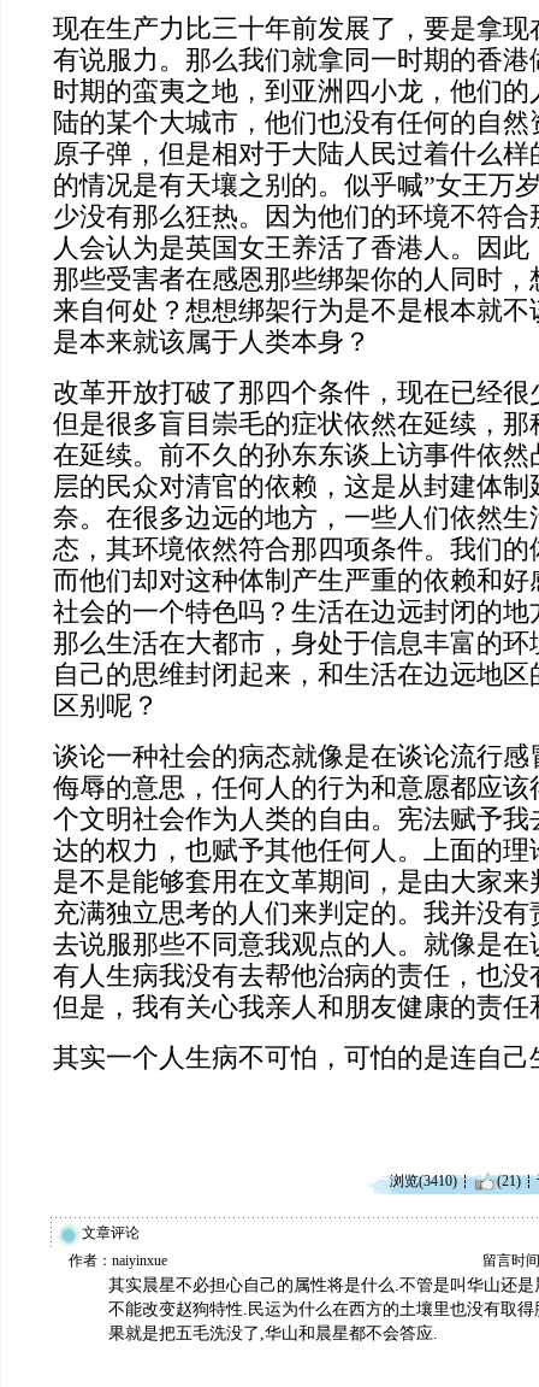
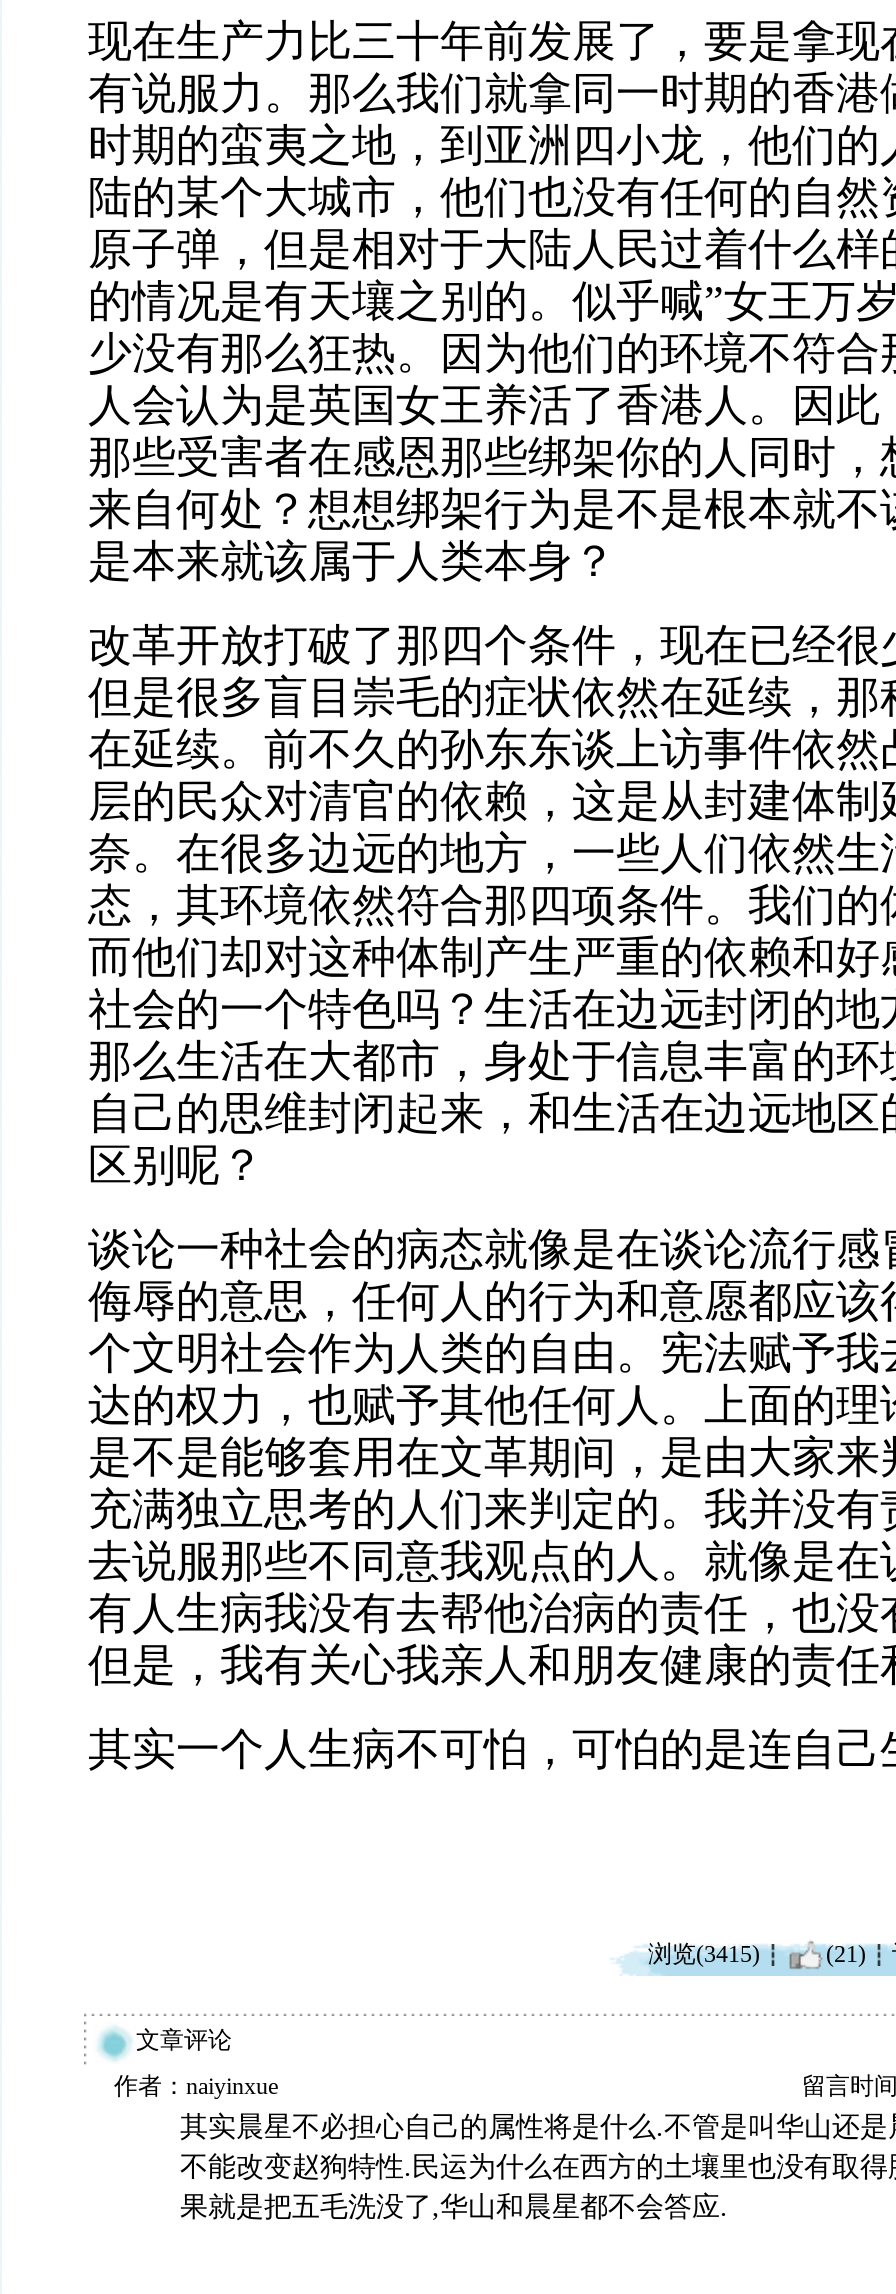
[390,1173,457,1189] 浏览(3410) -> [648,1940,760,1968] 浏览(3415)

